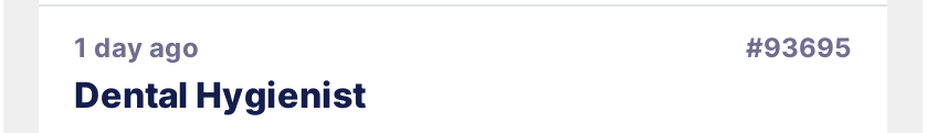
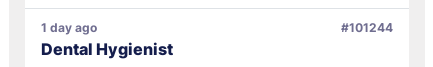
[746,31,852,64] #93695 -> [341,20,393,35] #101244

